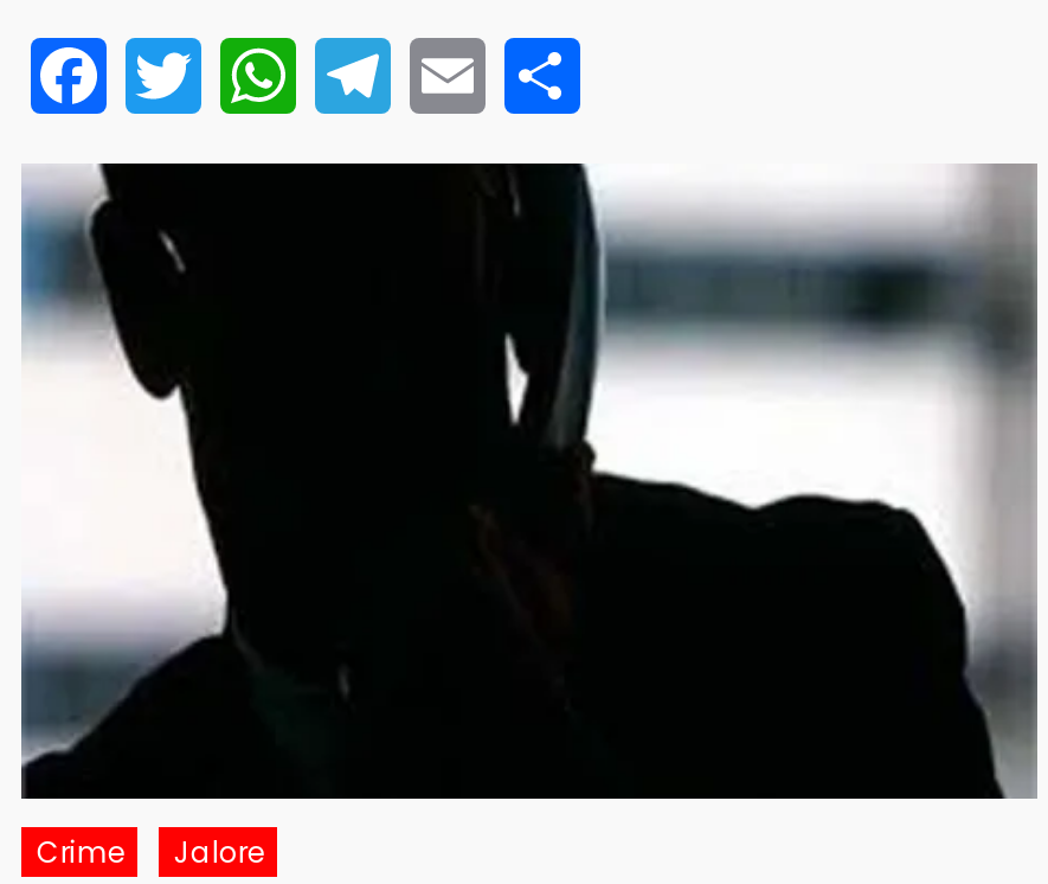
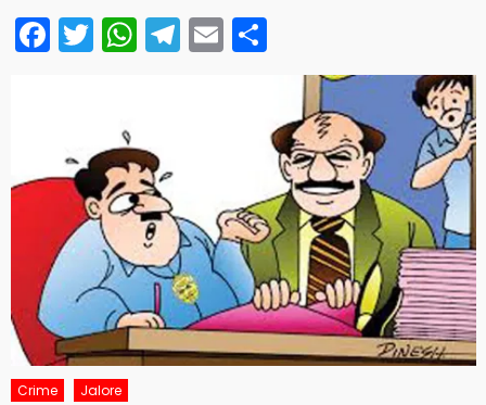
[19,161,1037,801] [image] -> [10,74,476,367] [image]

